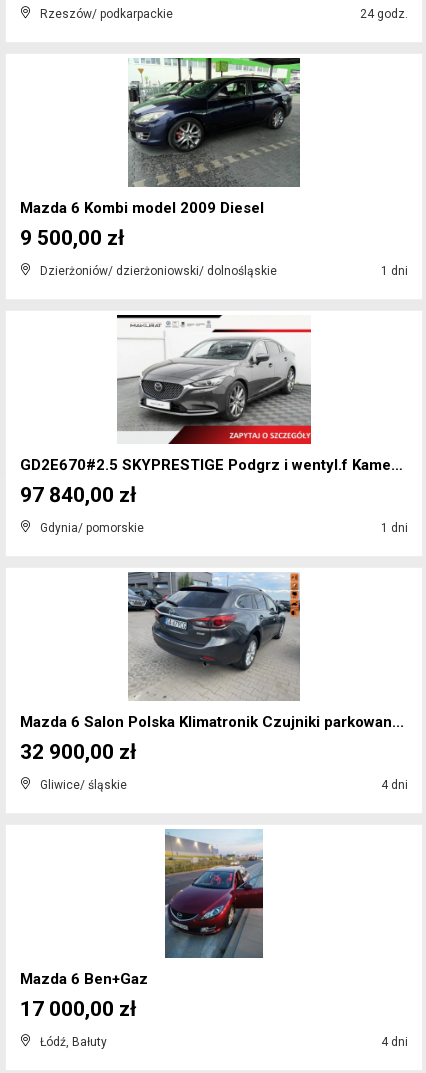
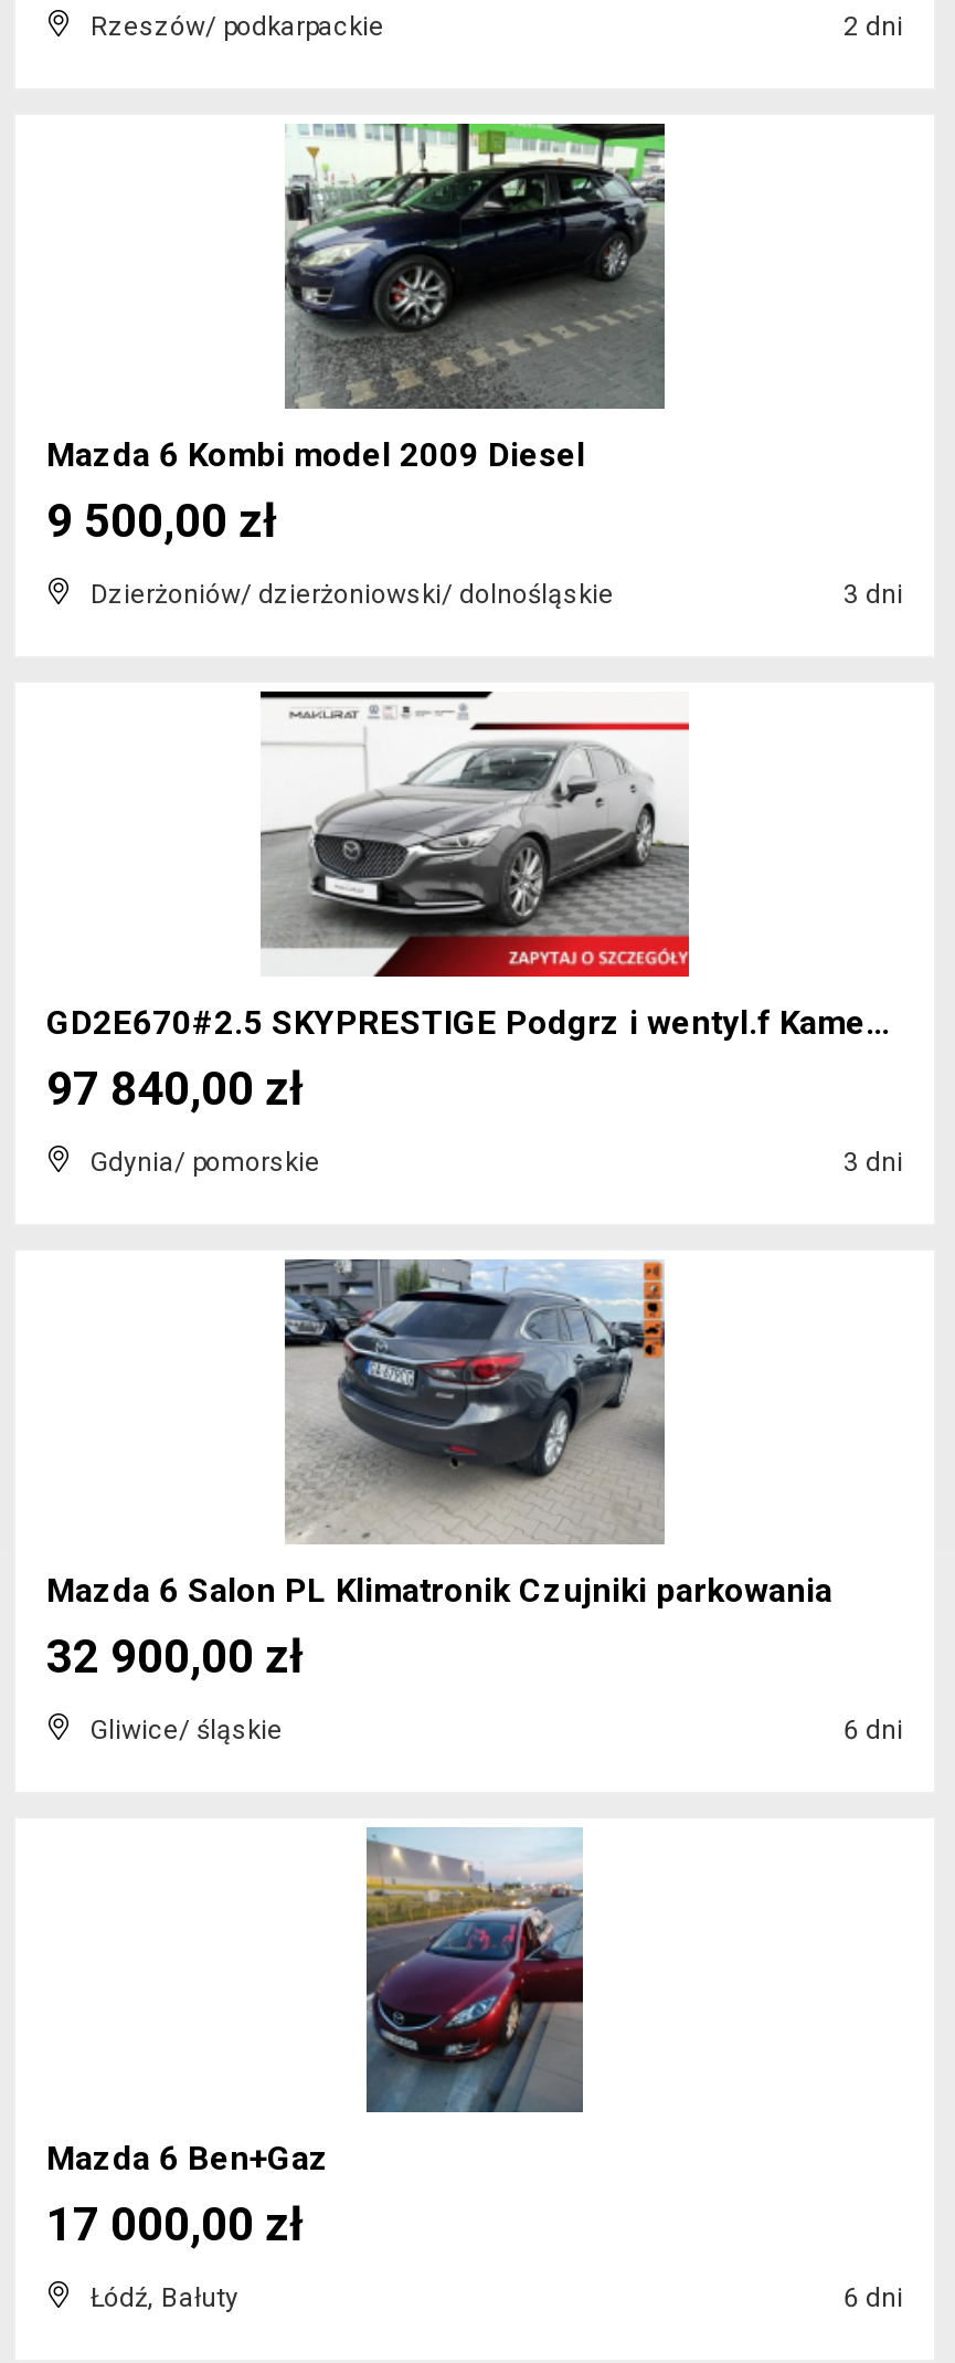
[357,7,408,21] 24 godz. -> [837,11,903,42] 2 dni
[378,264,408,278] 1 dni -> [837,579,903,610] 3 dni
[378,521,408,535] 1 dni -> [837,1147,903,1178] 3 dni
[20,713,404,731] Mazda 6 Salon Polska Klimatronik Czujniki parkowan... -> [46,1571,832,1611] Mazda 6 Salon PL Klimatronik Czujniki parkowania
[378,778,408,792] 4 dni -> [837,1715,903,1745] 6 dni
[378,1035,408,1049] 4 dni -> [837,2282,903,2313] 6 dni

